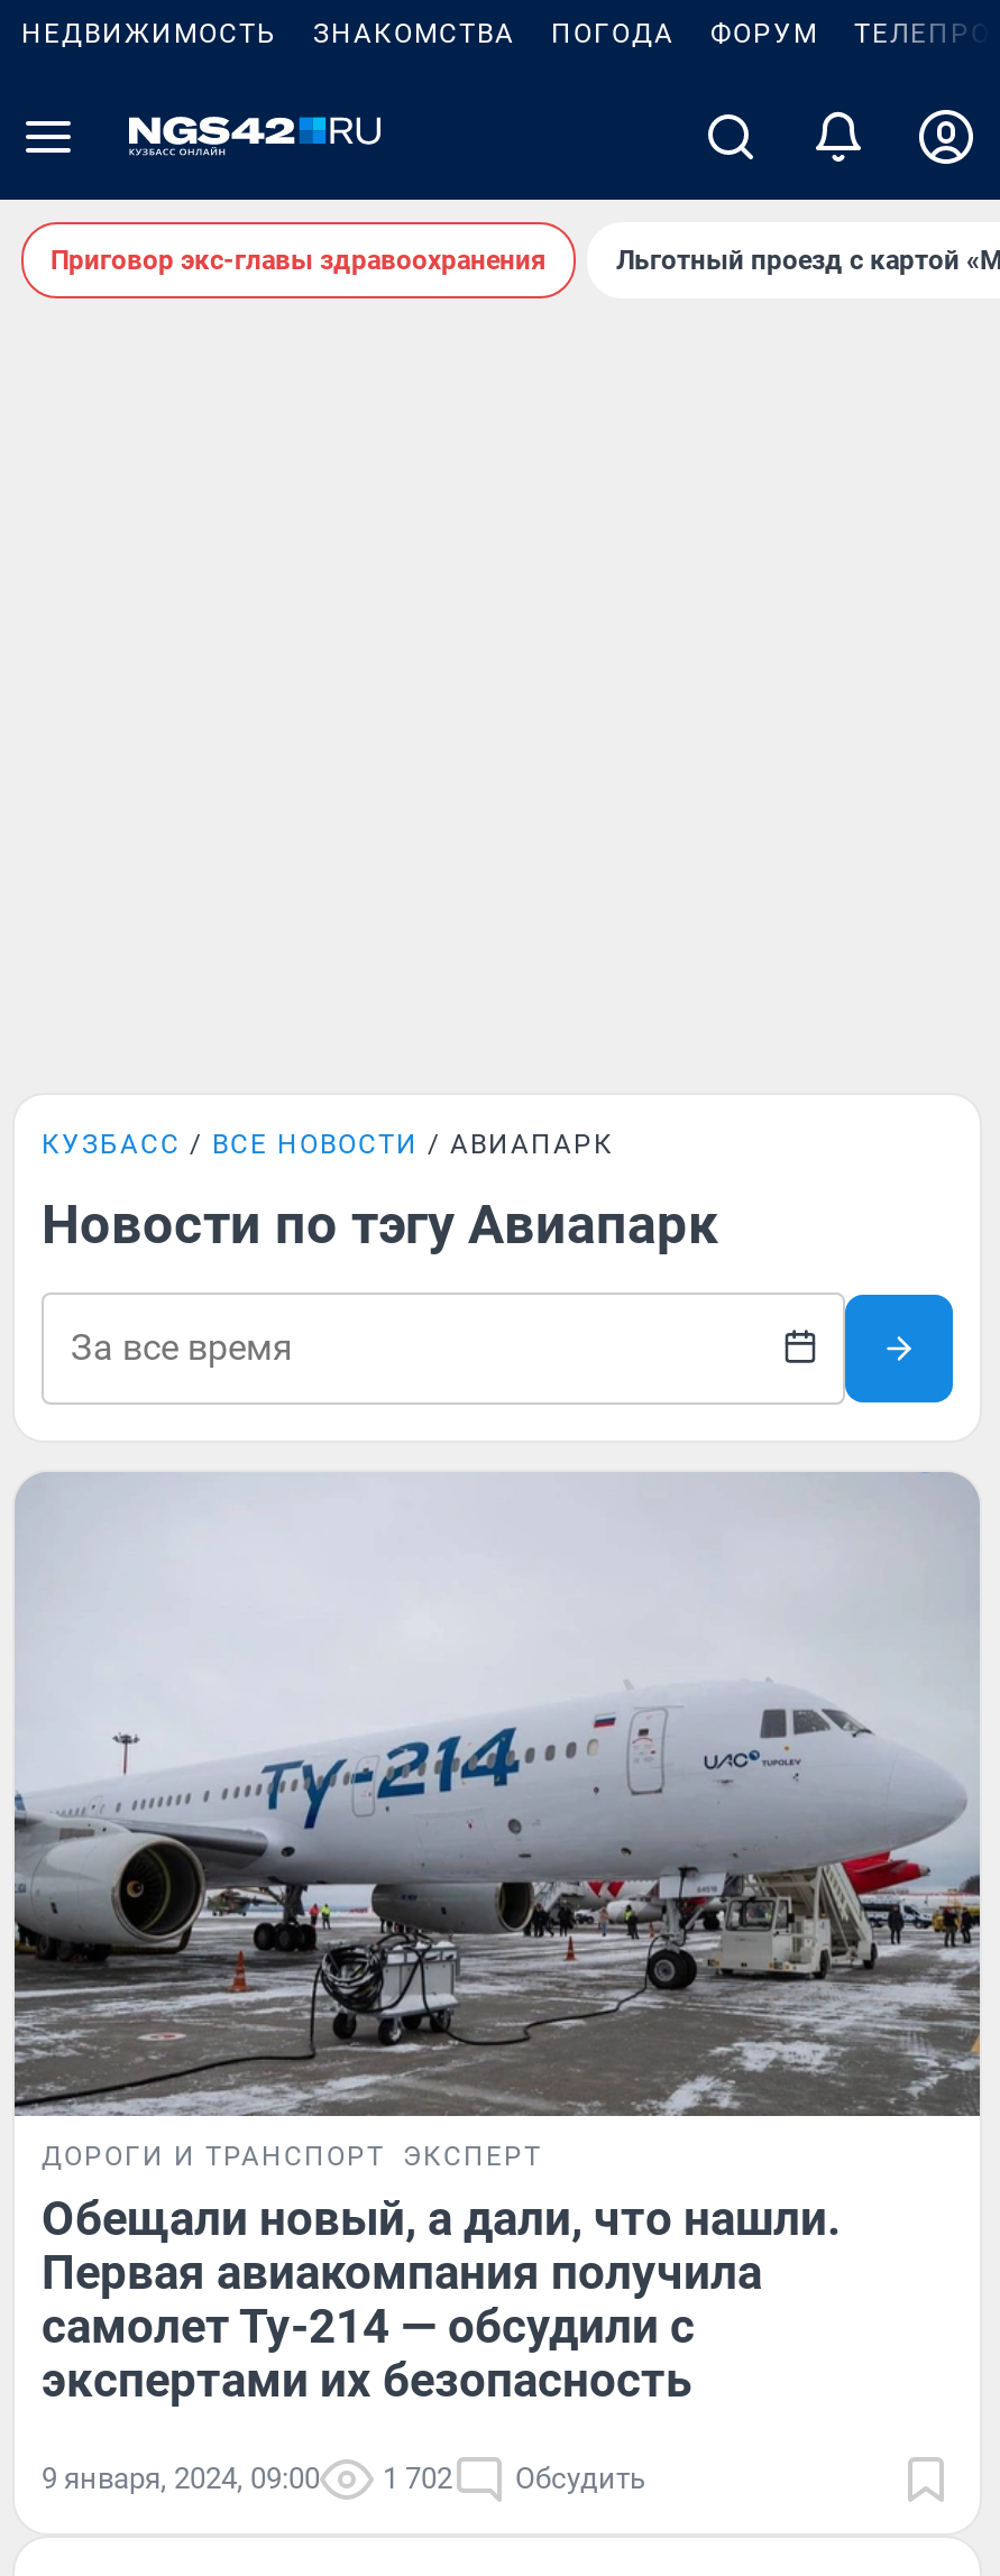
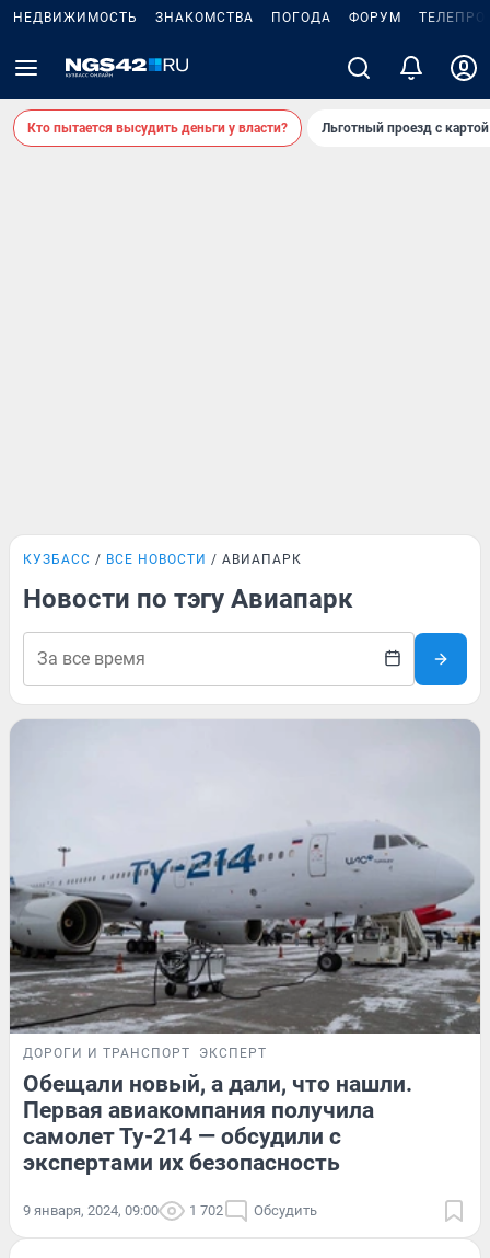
[51,245,547,276] Приговор экс-главы здравоохранения -> [27,120,288,136] Кто пытается высудить деньги у власти?

